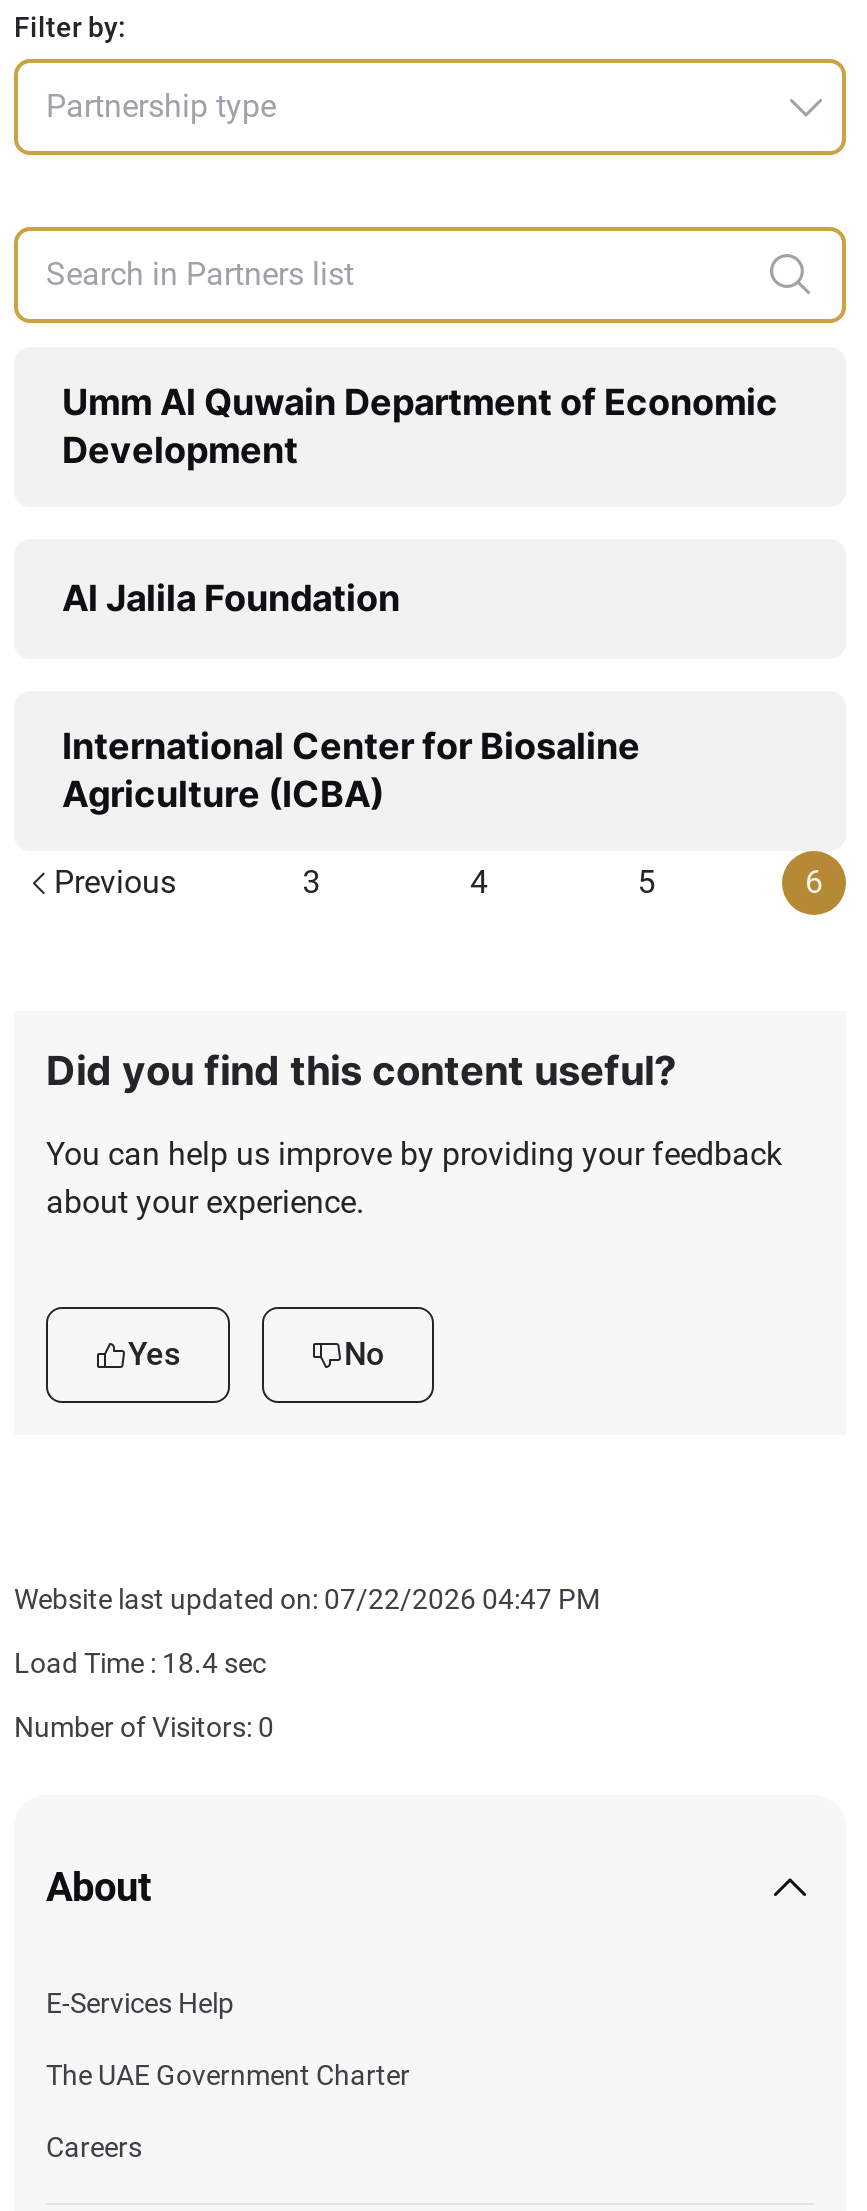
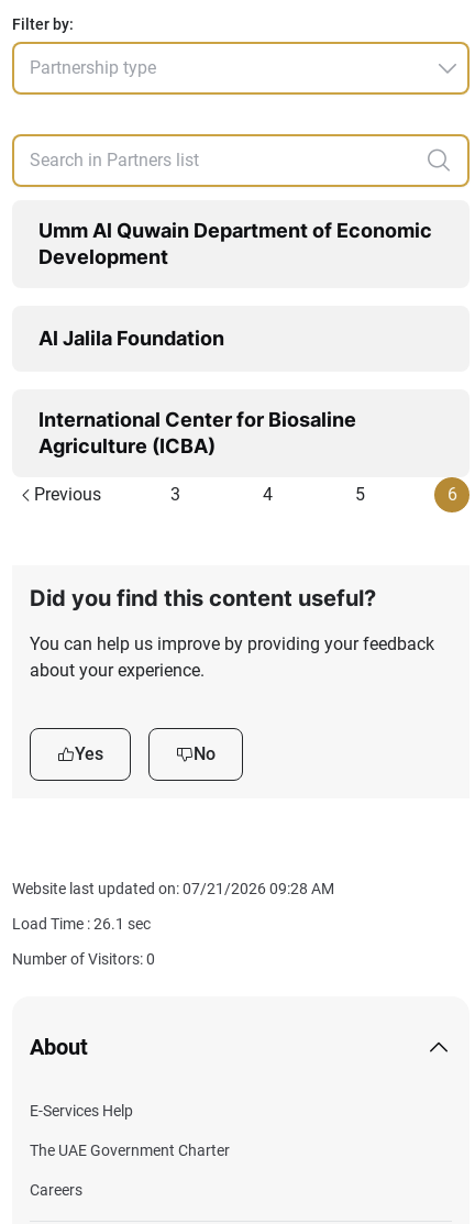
[14,1584,600,1616] Website last updated on: 07/22/2026 04:47 PM -> [12,880,334,898] Website last updated on: 07/21/2026 09:28 AM
[14,1648,266,1680] Load Time : 18.4 sec -> [12,915,151,933] Load Time : 26.1 sec

